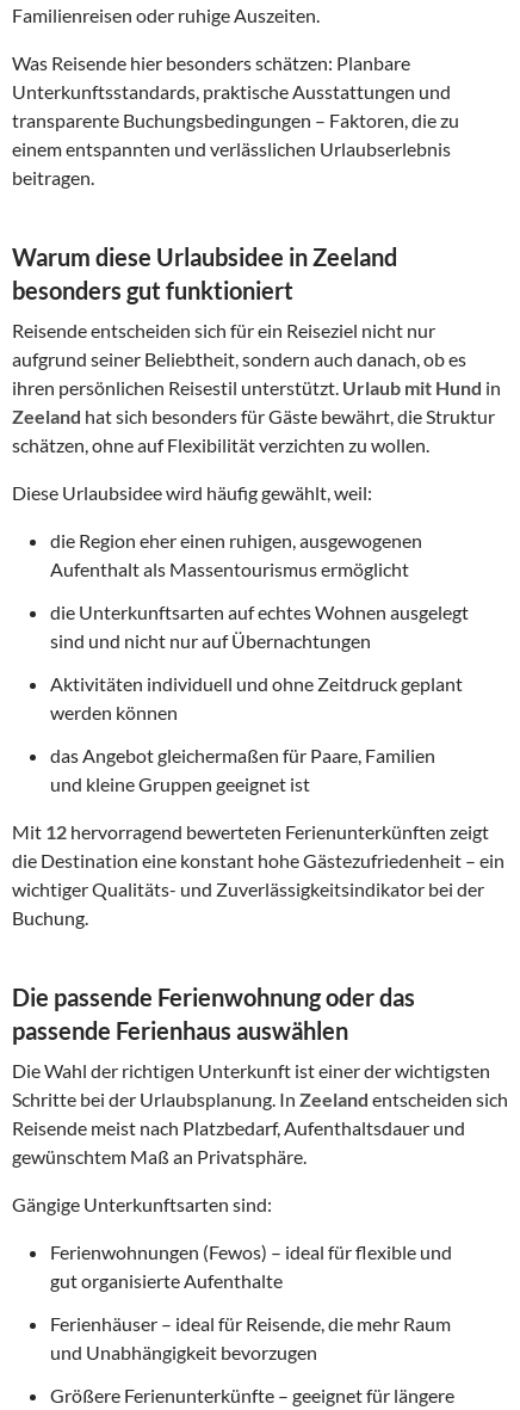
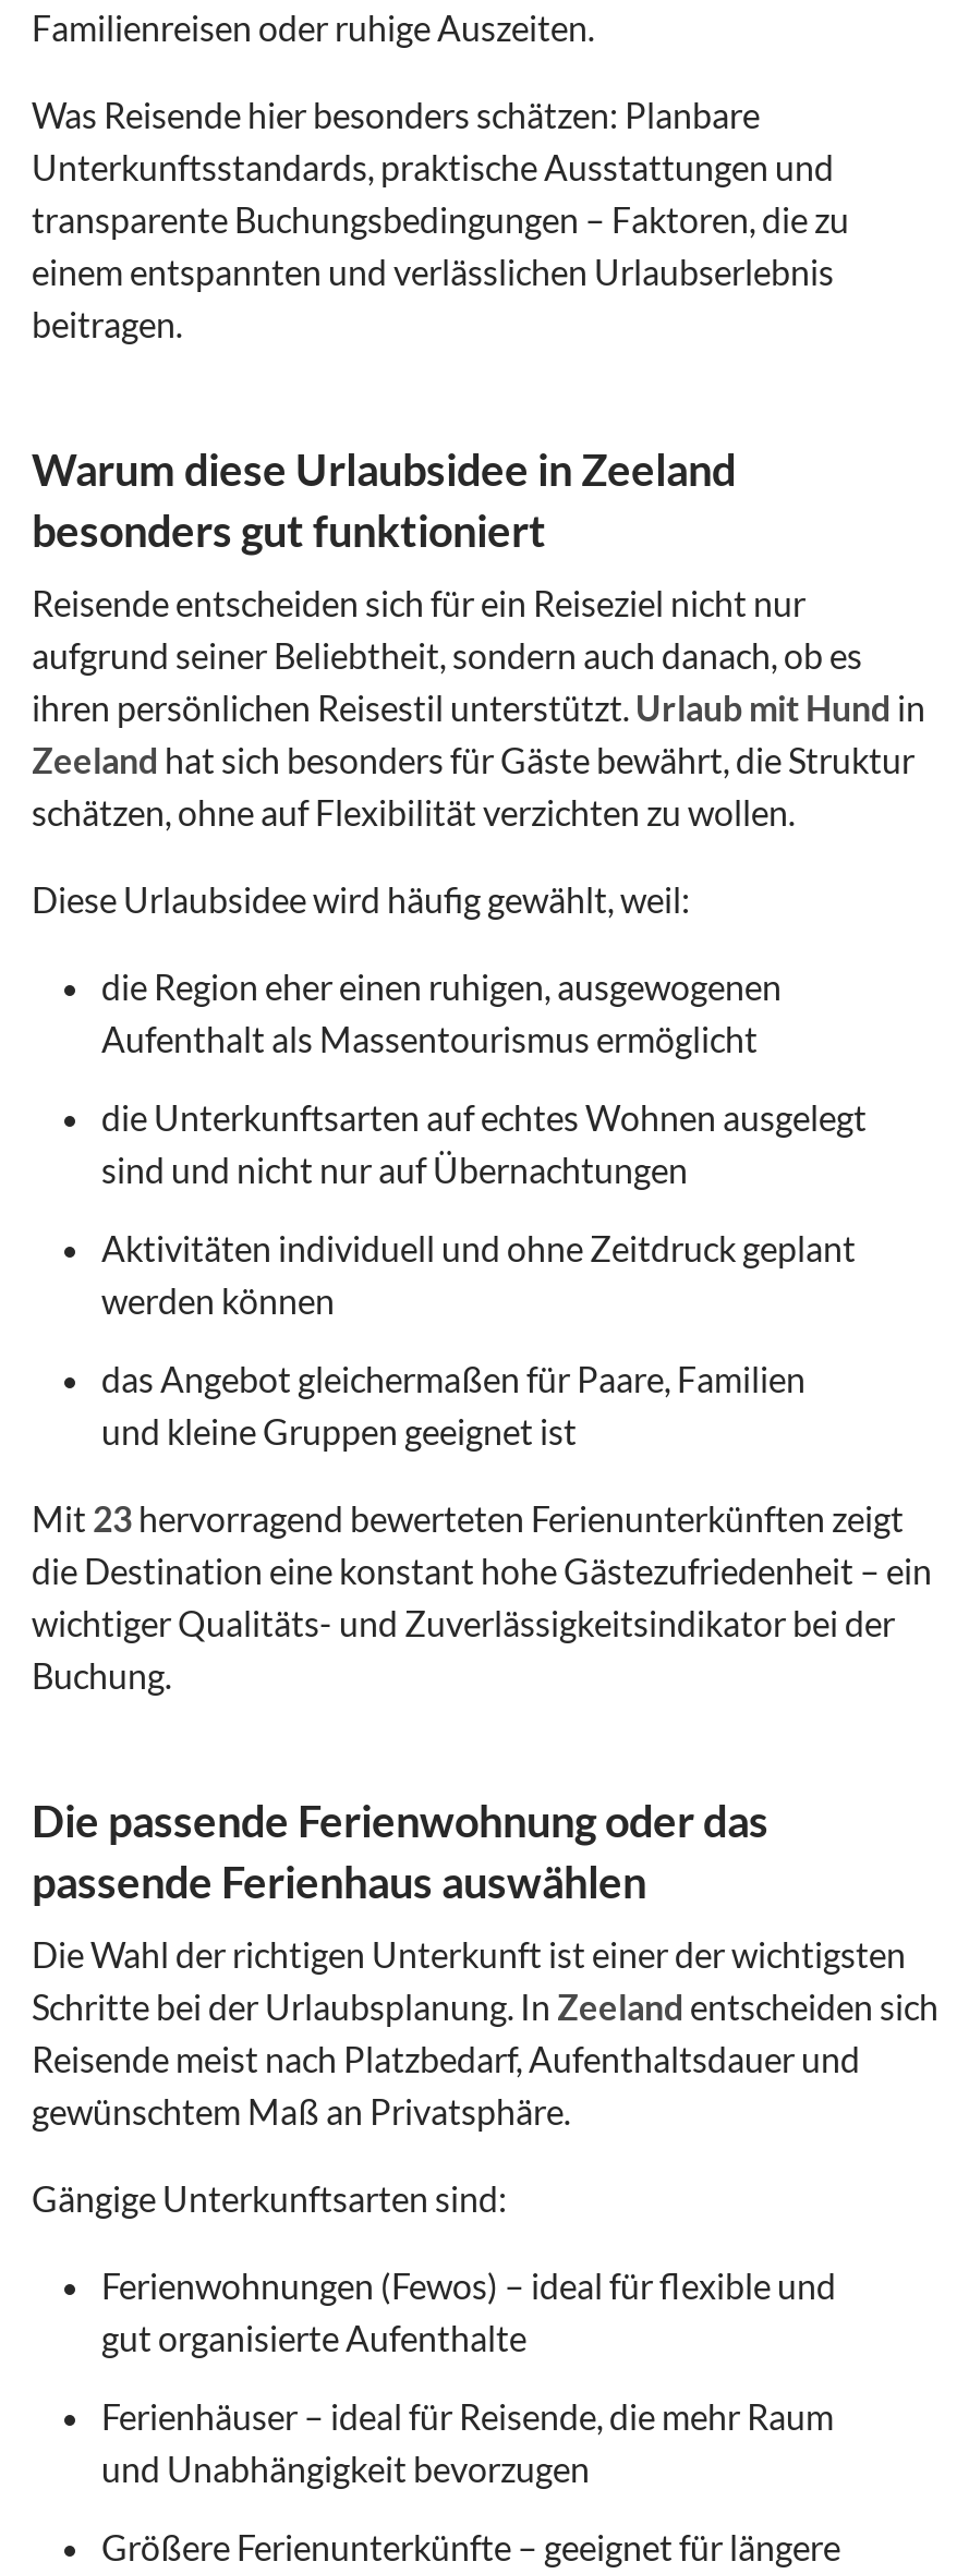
[12,820,489,842] Mit 12 hervorragend bewerteten Ferienunterkünften zeigt -> [32,1496,904,1538] Mit 23 hervorragend bewerteten Ferienunterkünften zeigt

